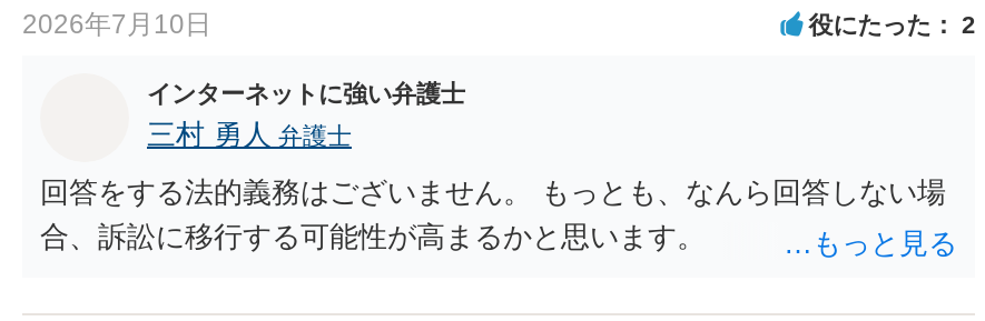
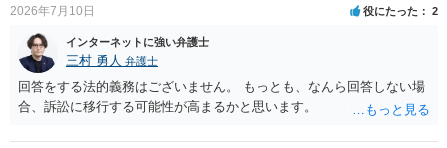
none -> [18,32,56,74] [image]

